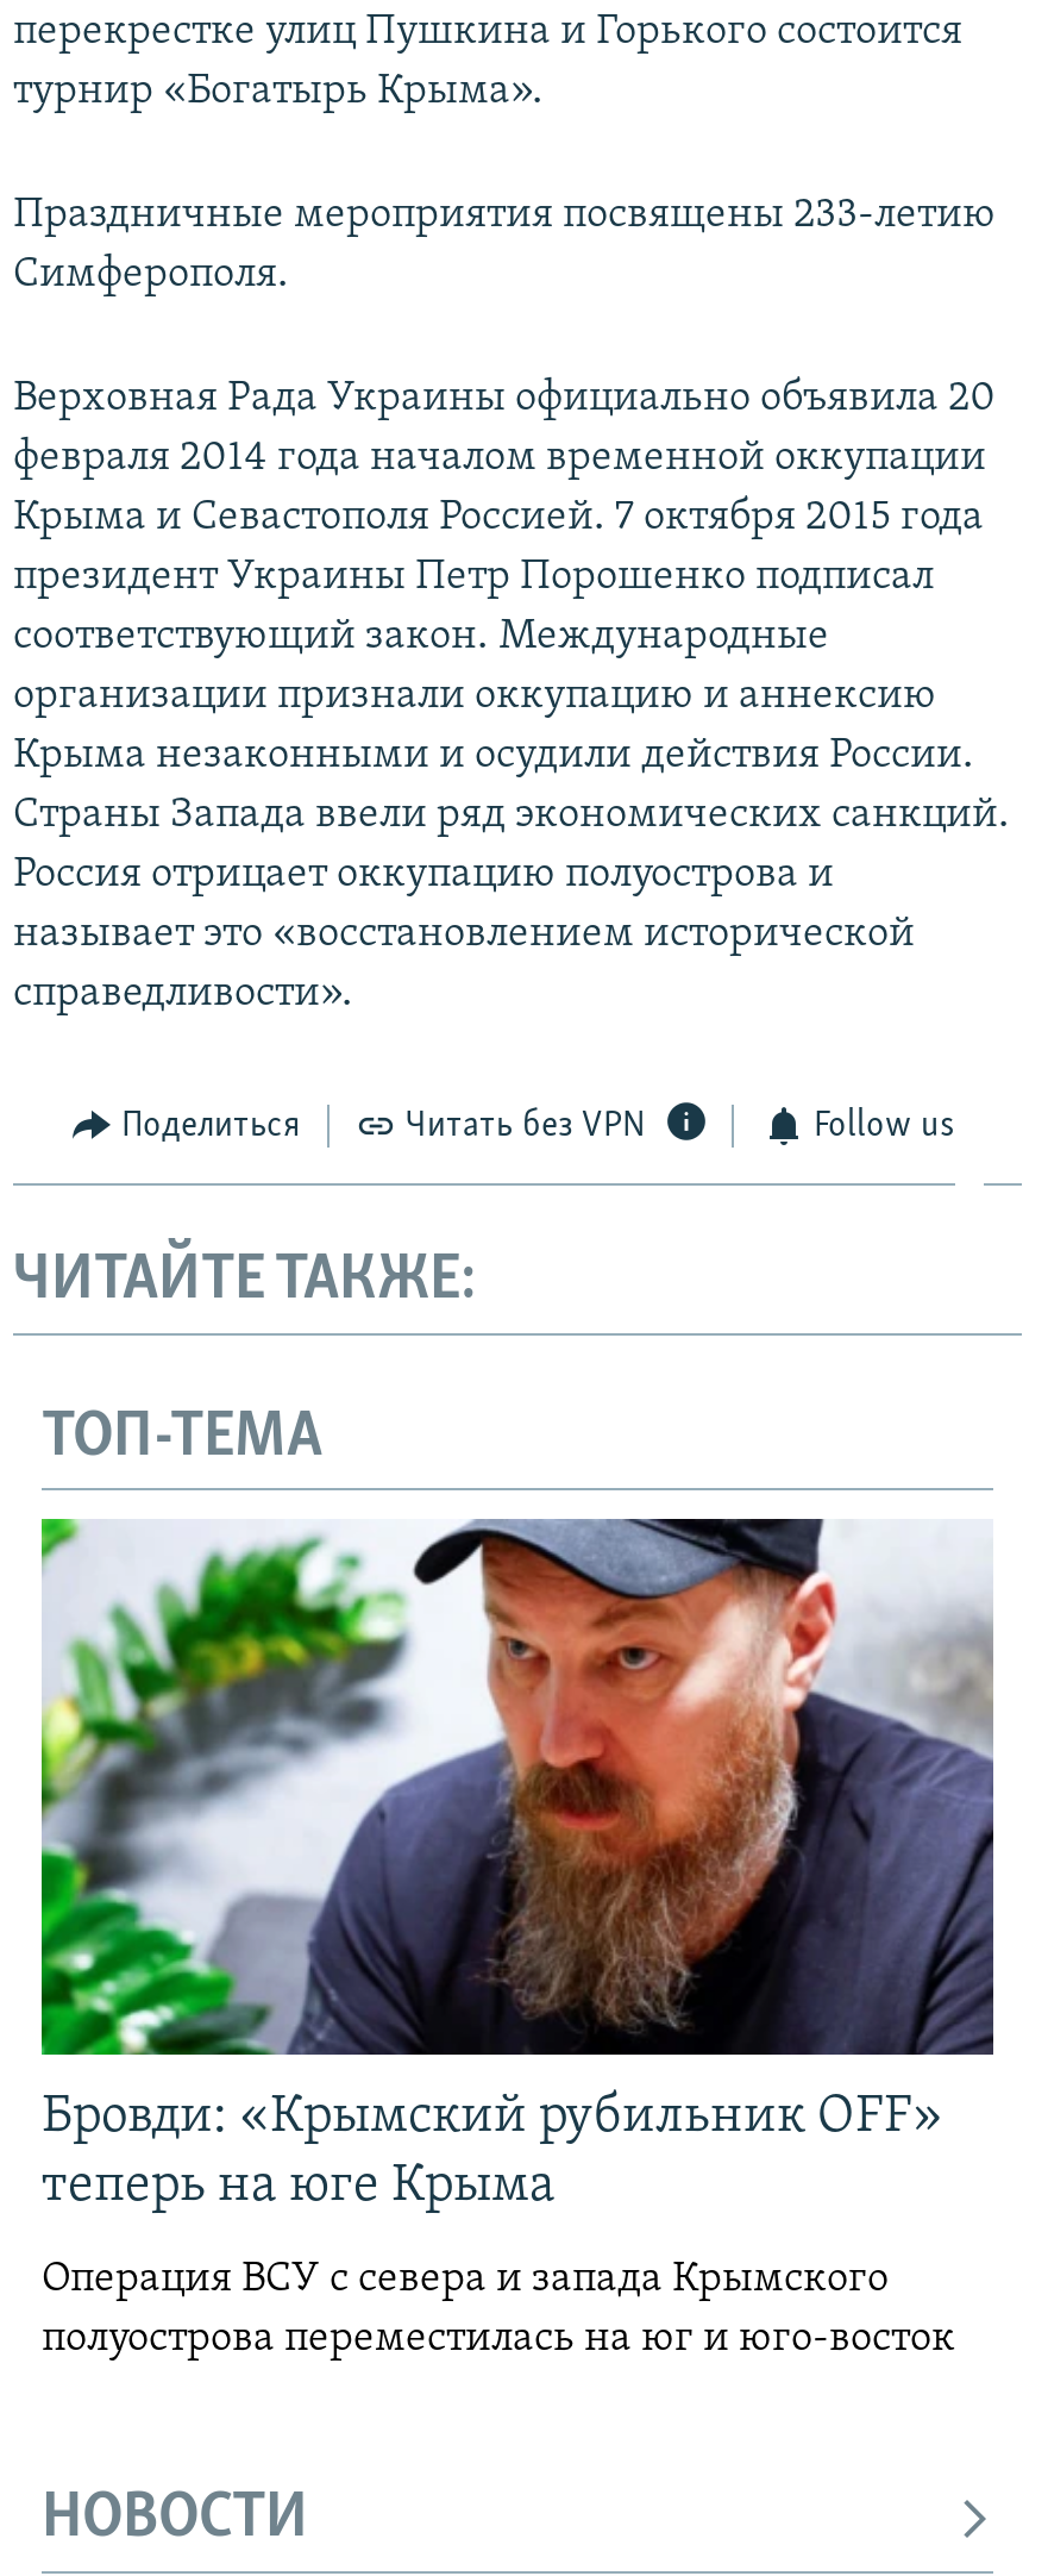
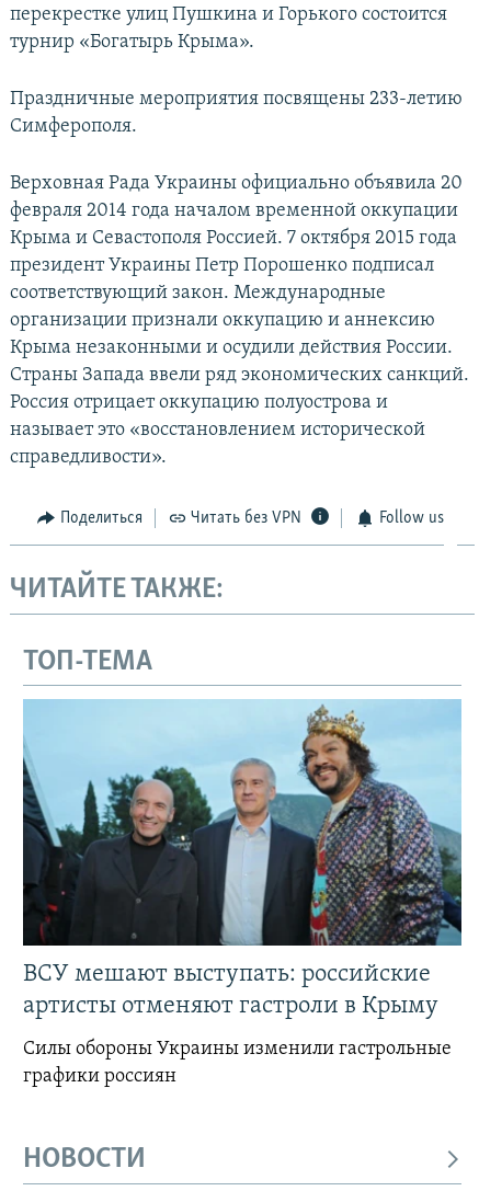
[39,1517,996,2215] [image] | Бровди: «Крымский рубильник OFF» | теперь на юге Крыма -> [22,699,463,1019] [image] | ВСУ мешают выступать: российские | артисты отменяют гастроли в Крыму
[42,2258,955,2363] Операция ВСУ с севера и запада Крымского | полуострова переместилась на юг и юго-восток -> [23,1039,452,1087] Силы обороны Украины изменили гастрольные | графики россиян

